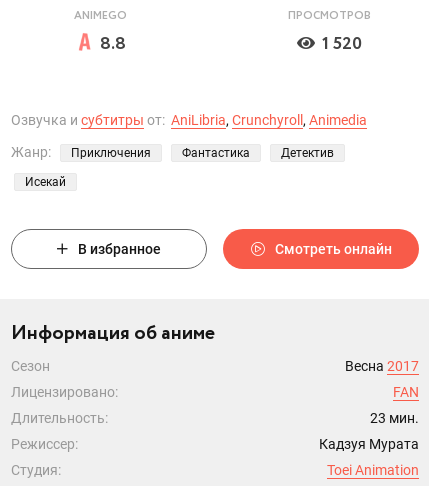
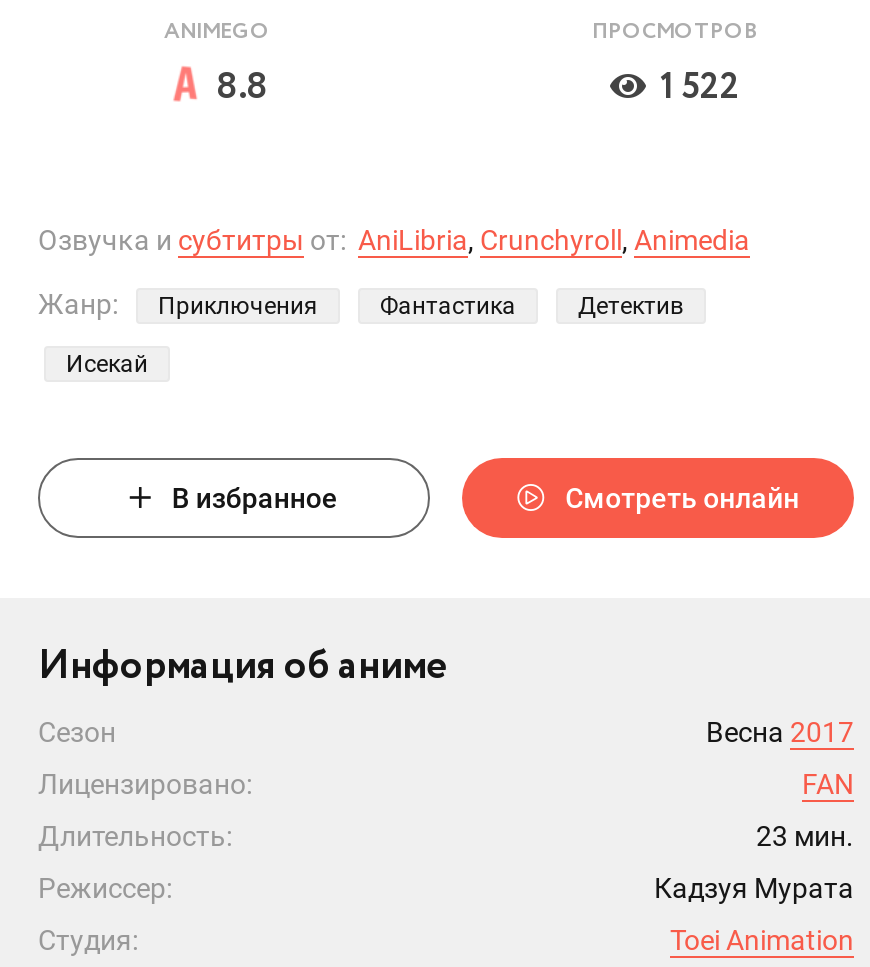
[322,31,362,57] 1 520 -> [660,62,740,114] 1 522

